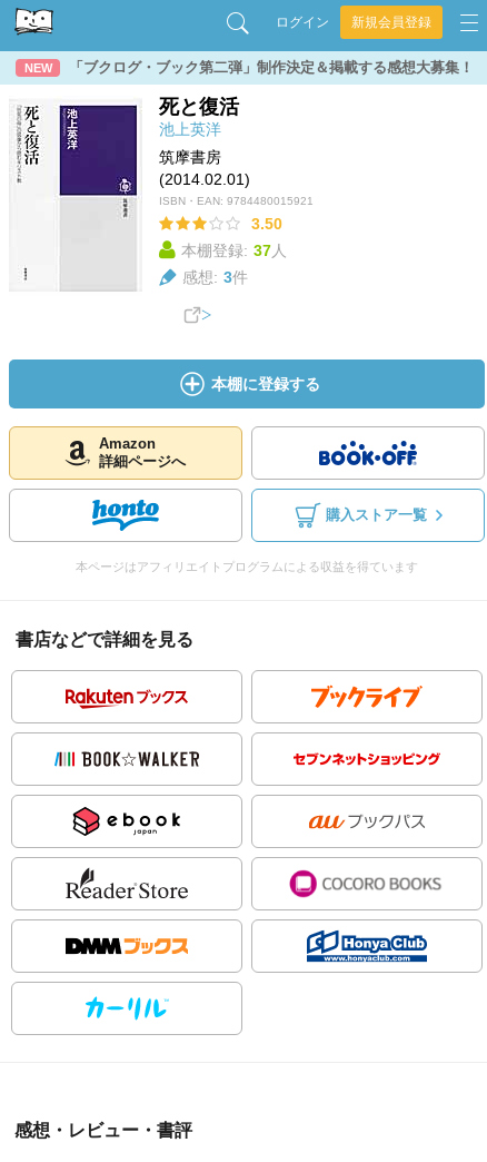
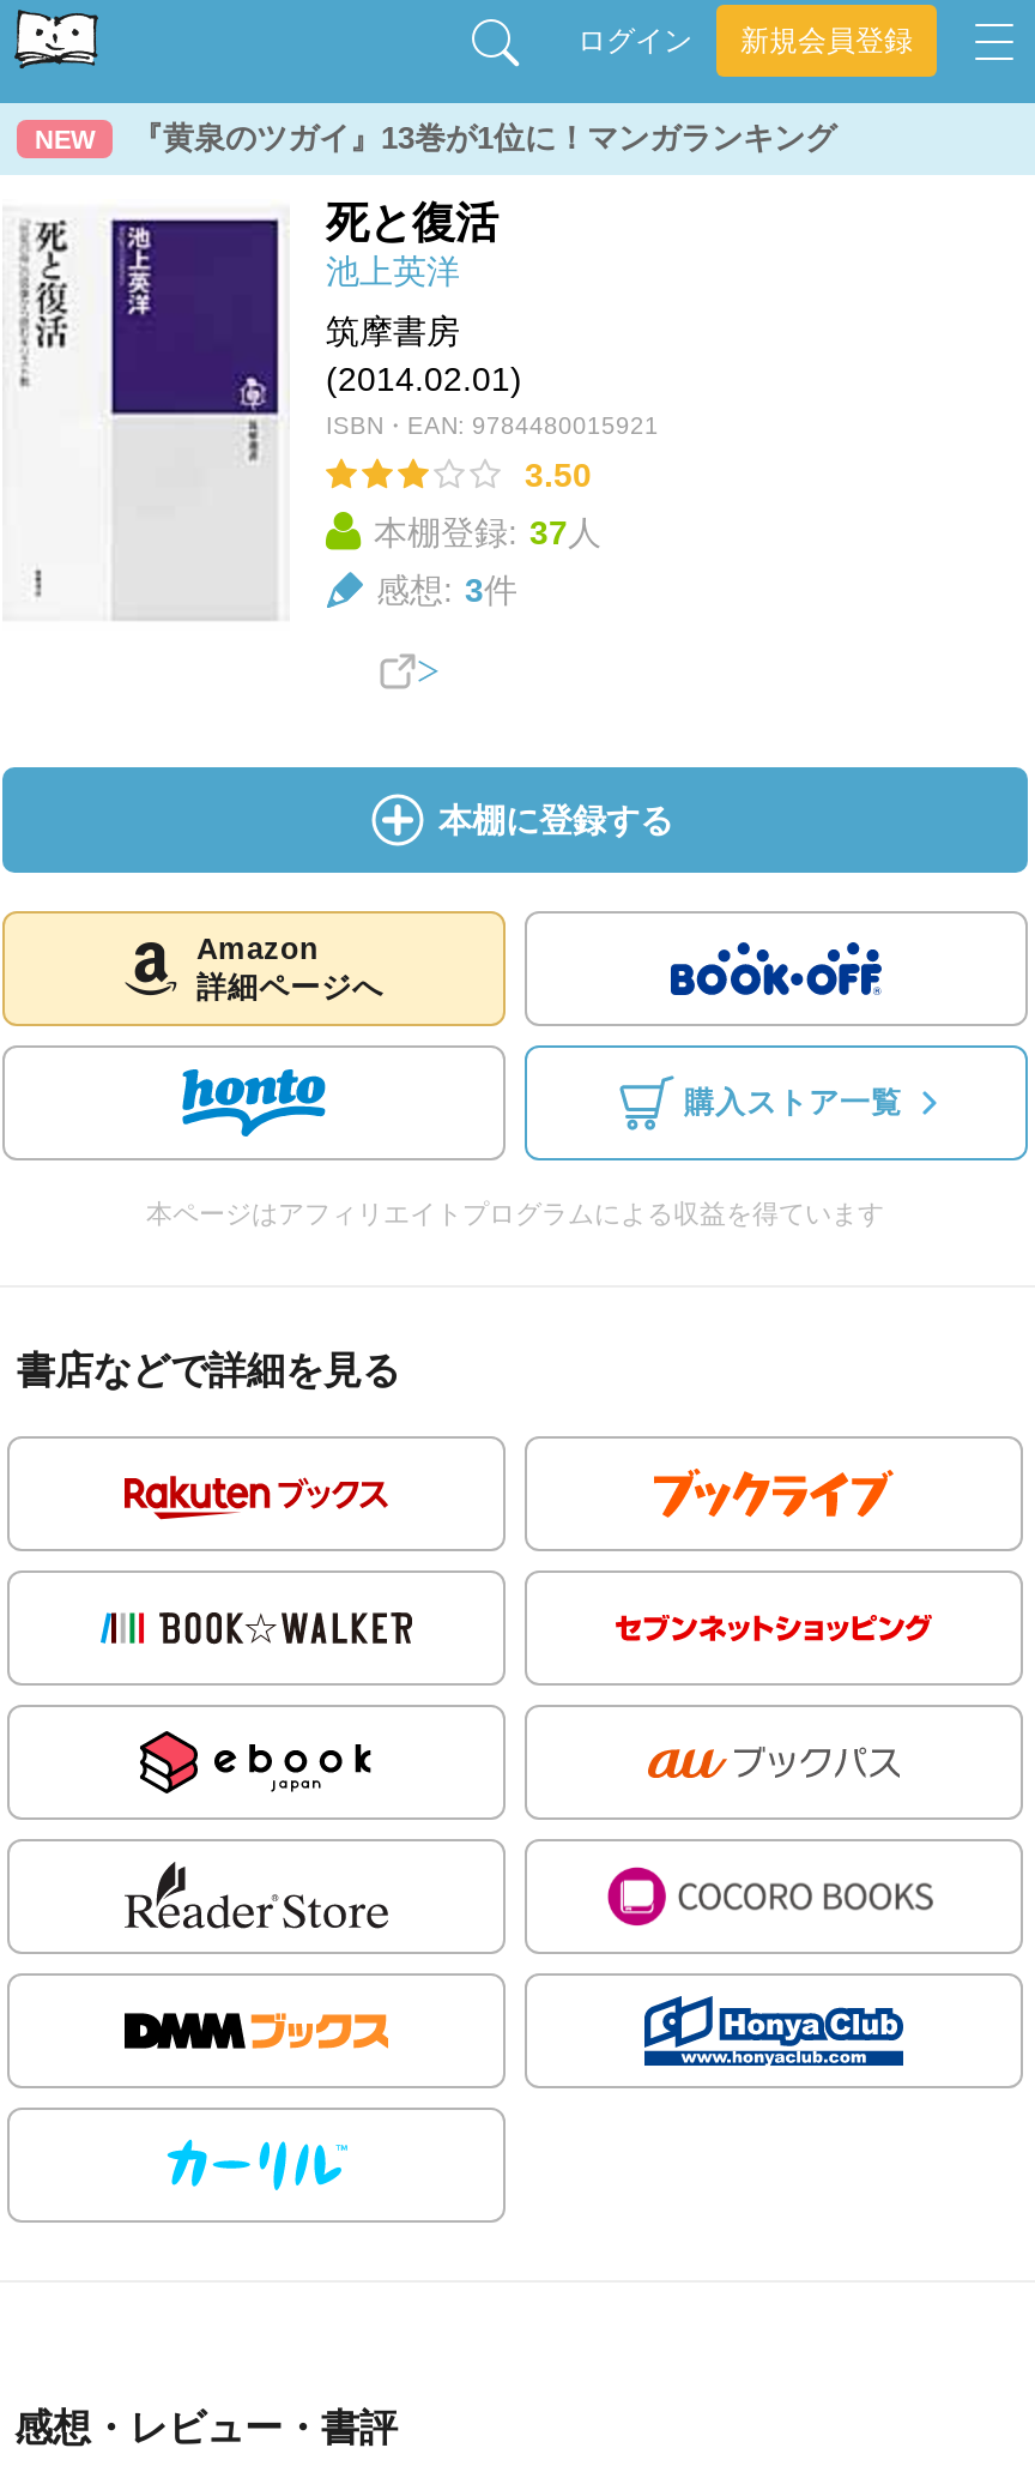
[69,59,474,76] 「ブクログ・ブック第二弾」制作決定＆掲載する感想大募集！ -> [132,120,836,156] 『黄泉のツガイ』13巻が1位に！マンガランキング

